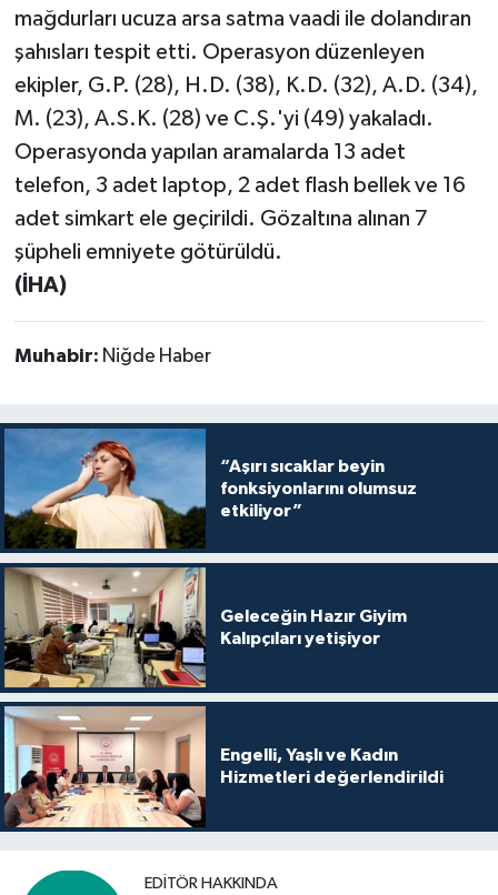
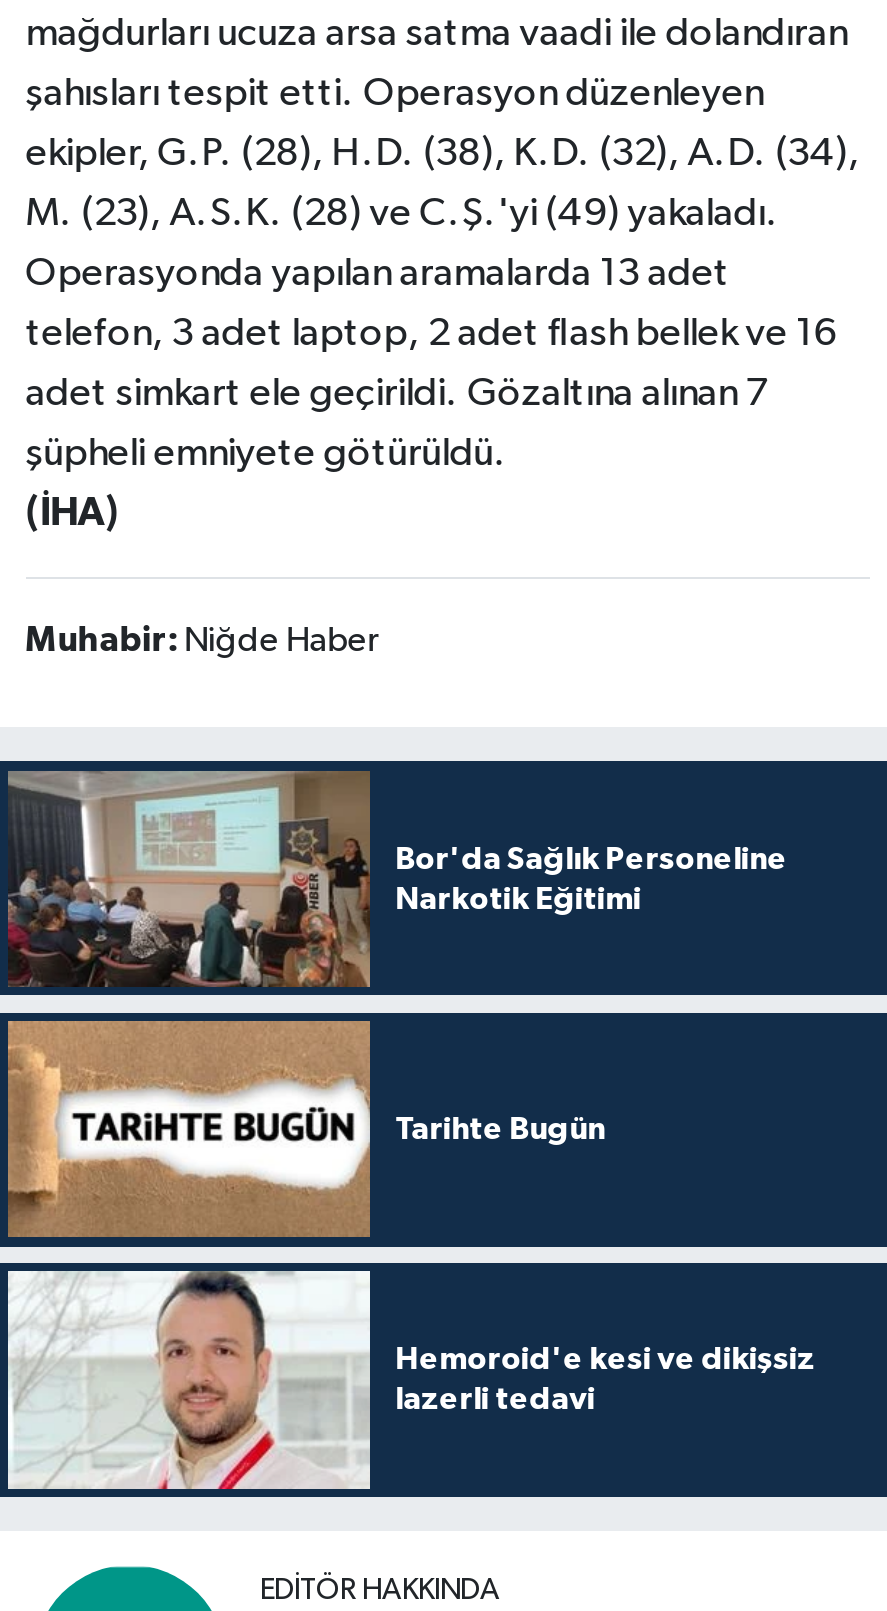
[3,428,416,550] [image] | “Aşırı sıcaklar beyin | fonksiyonlarını olumsuz | etkiliyor” -> [6,769,787,989] [image] | Bor'da Sağlık Personeline | Narkotik Eğitimi
[4,567,406,688] [image] | Geleceğin Hazır Giyim | Kalıpçıları yetişiyor -> [6,1021,605,1239] [image] | Tarihte Bugün
[4,705,443,828] [image] | Engelli, Yaşlı ve Kadın | Hizmetleri değerlendirildi -> [6,1269,815,1491] [image] | Hemoroid'e kesi ve dikişsiz | lazerli tedavi

